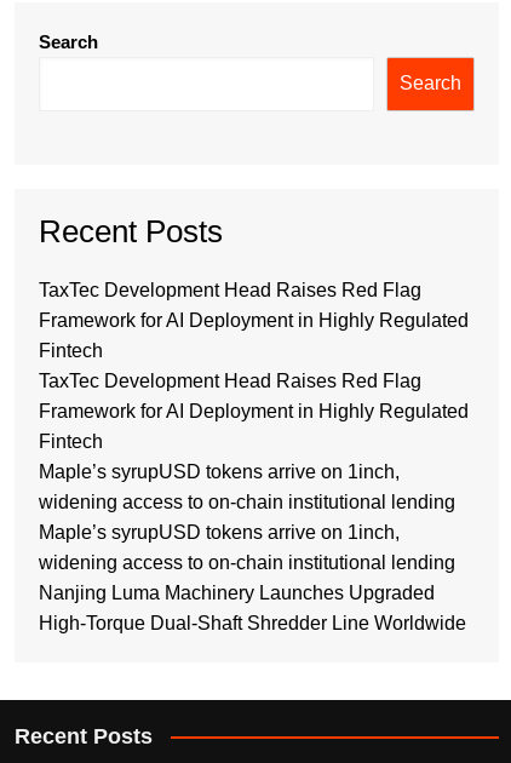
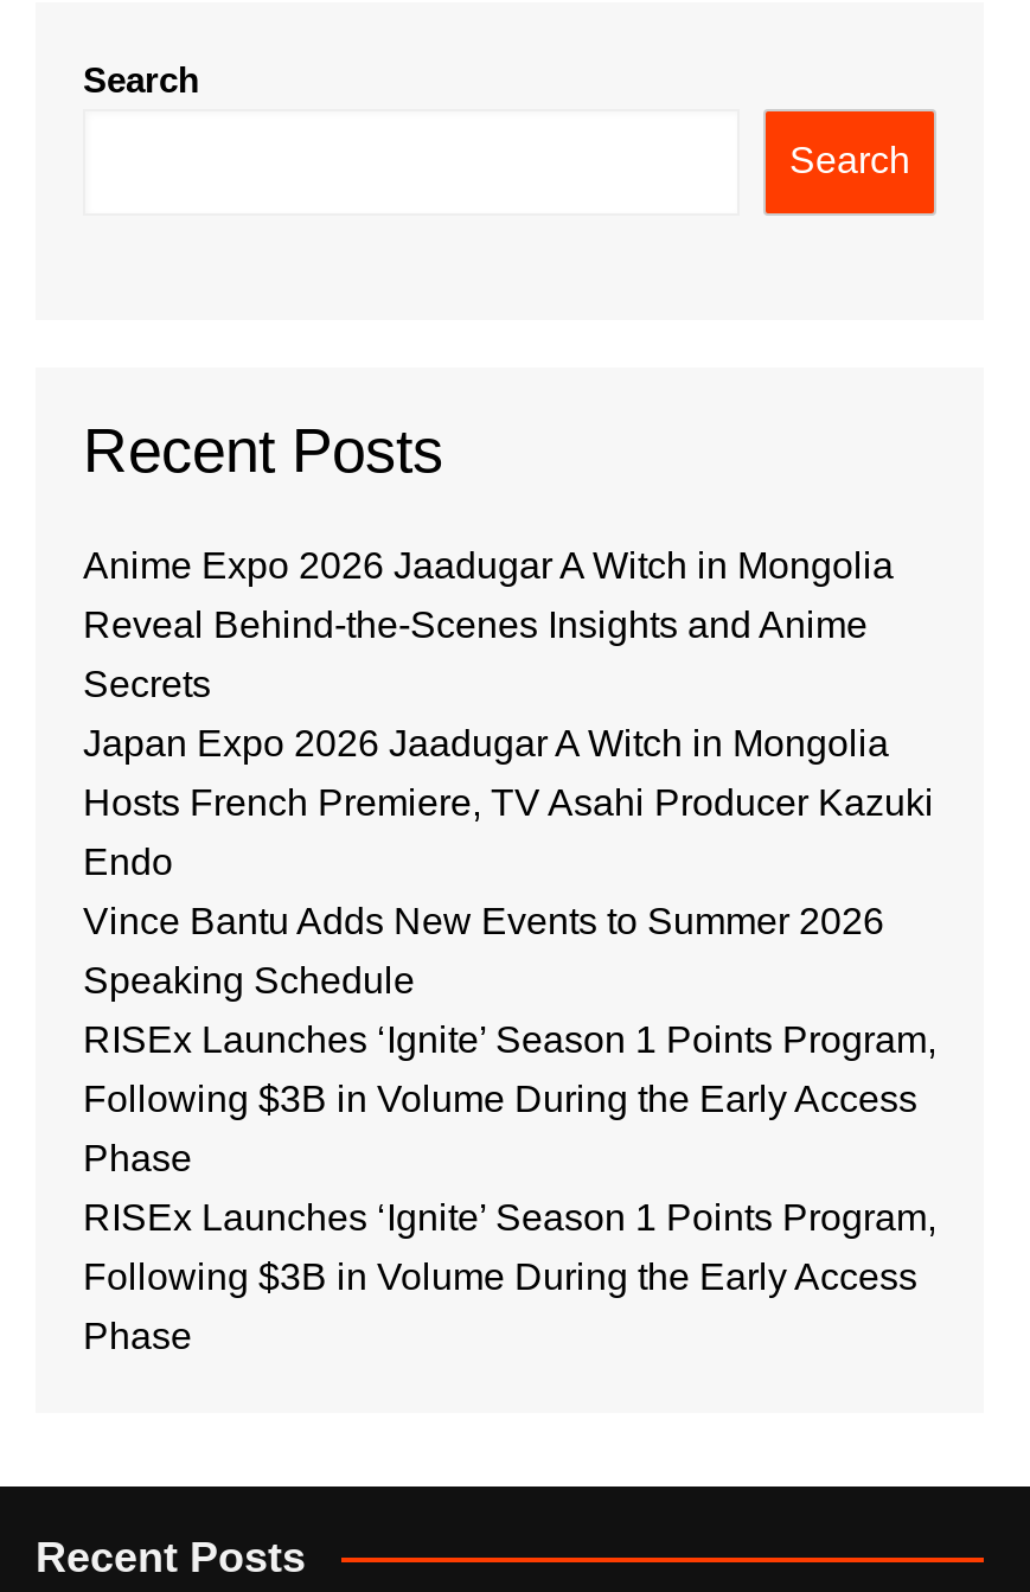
[39,280,469,633] TaxTec Development Head Raises Red Flag | Framework for AI Deployment in Highly Regulated | Fintech | TaxTec Development Head Raises Red Flag | Framework for AI Deployment in Highly Regulated | Fintech | Maple’s syrupUSD tokens arrive on 1inch, | widening access to on-chain institutional lending | Maple’s syrupUSD tokens arrive on 1inch, | widening access to on-chain institutional lending | Nanjing Luma Machinery Launches Upgraded | High-Torque Dual-Shaft Shredder Line Worldwide -> [83,545,936,1356] Anime Expo 2026 Jaadugar A Witch in Mongolia | Reveal Behind-the-Scenes Insights and Anime | Secrets | Japan Expo 2026 Jaadugar A Witch in Mongolia | Hosts French Premiere, TV Asahi Producer Kazuki | Endo | Vince Bantu Adds New Events to Summer 2026 | Speaking Schedule | RISEx Launches ‘Ignite’ Season 1 Points Program, | Following $3B in Volume During the Early Access | Phase | RISEx Launches ‘Ignite’ Season 1 Points Program, | Following $3B in Volume During the Early Access | Phase

